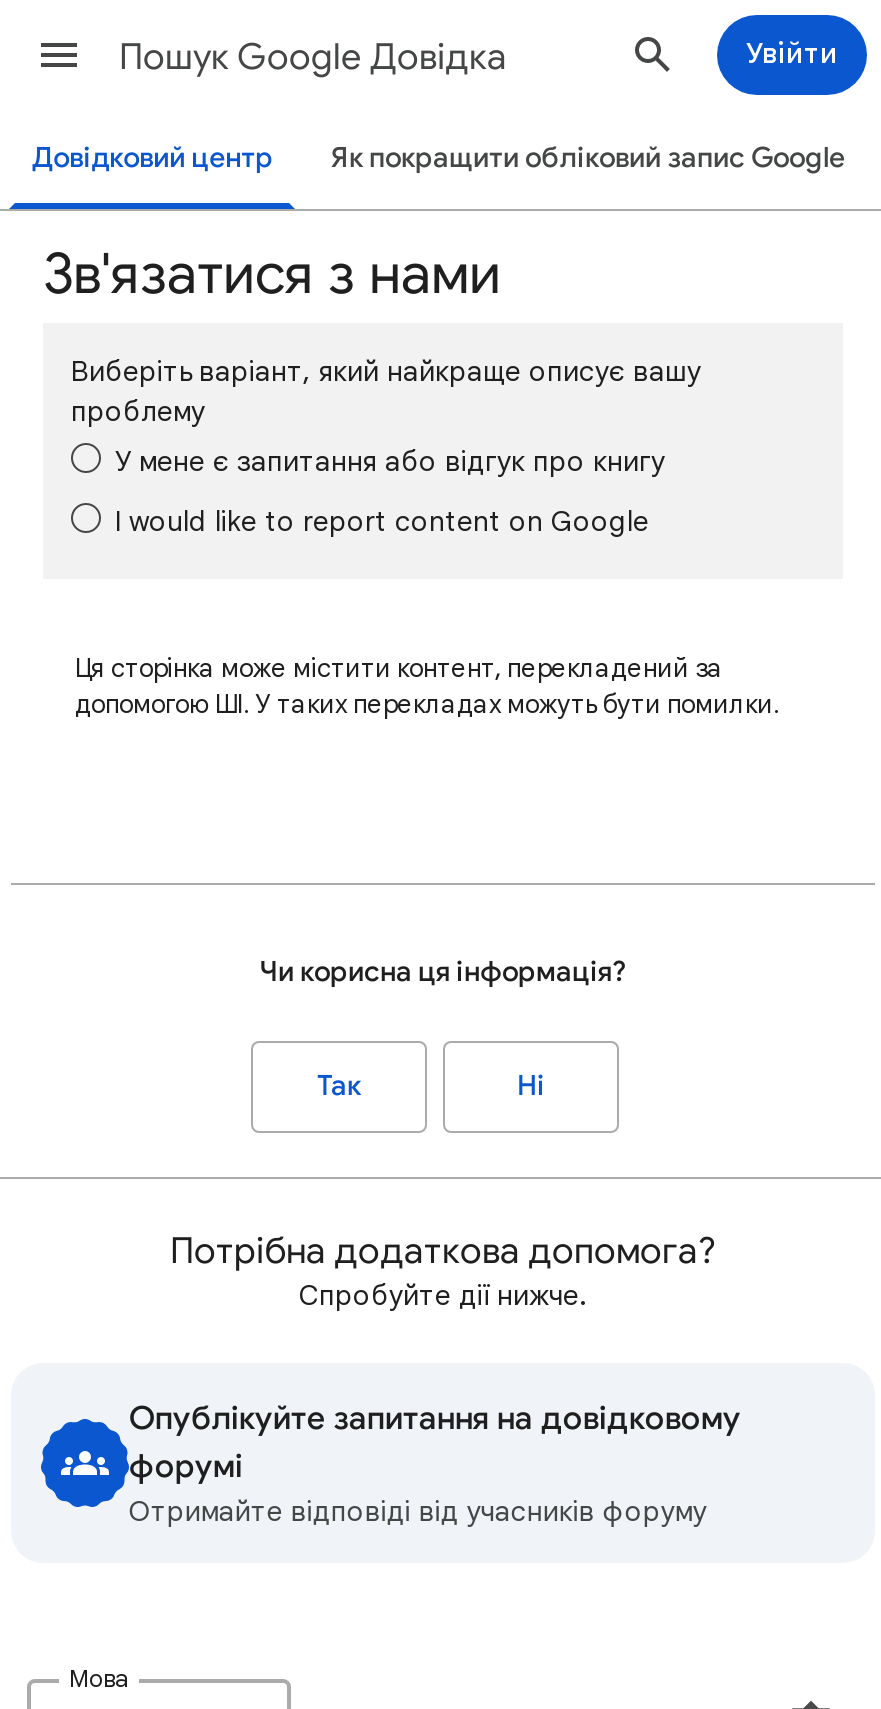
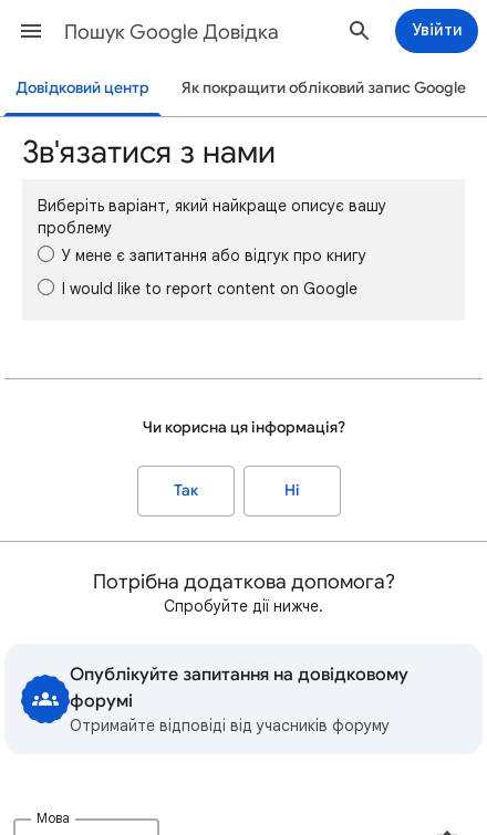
[75,651,779,721] Ця сторінка може містити контент, перекладений за | допомогою ШІ. У таких перекладах можуть бути помилки. -> none

